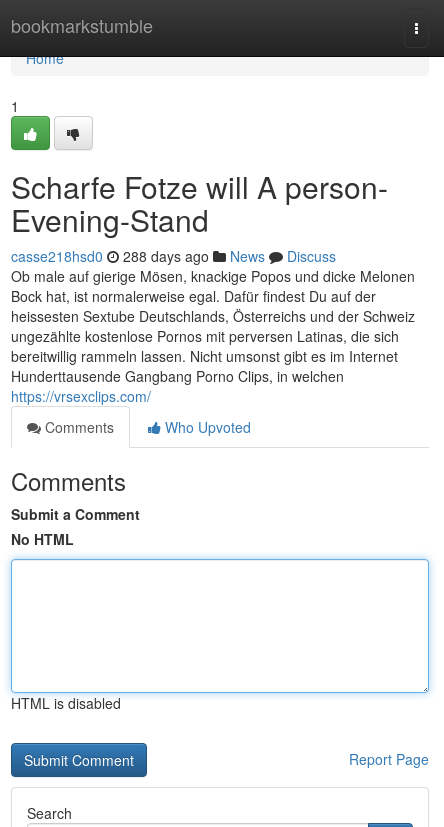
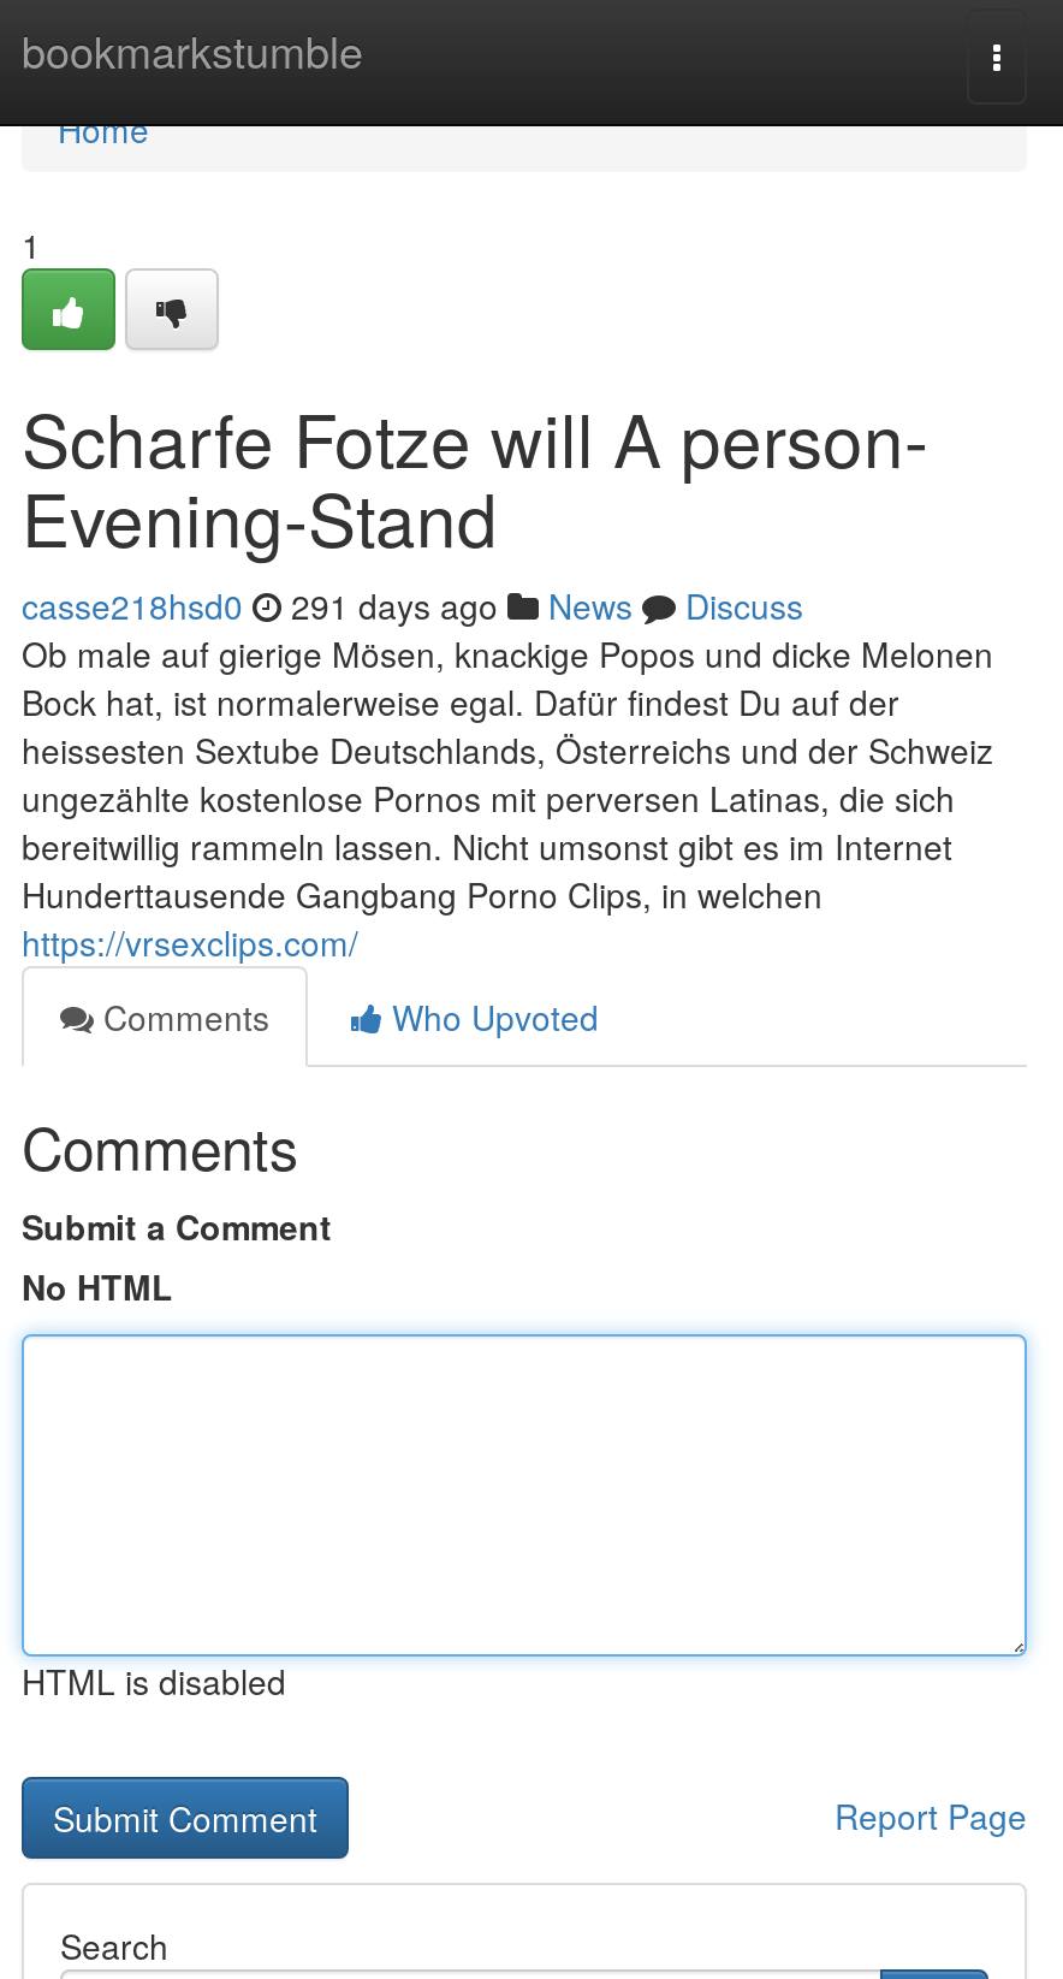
[11,246,336,266] casse218hsd0 288 days ago News Discuss -> [22,581,803,629] casse218hsd0 291 days ago News Discuss

